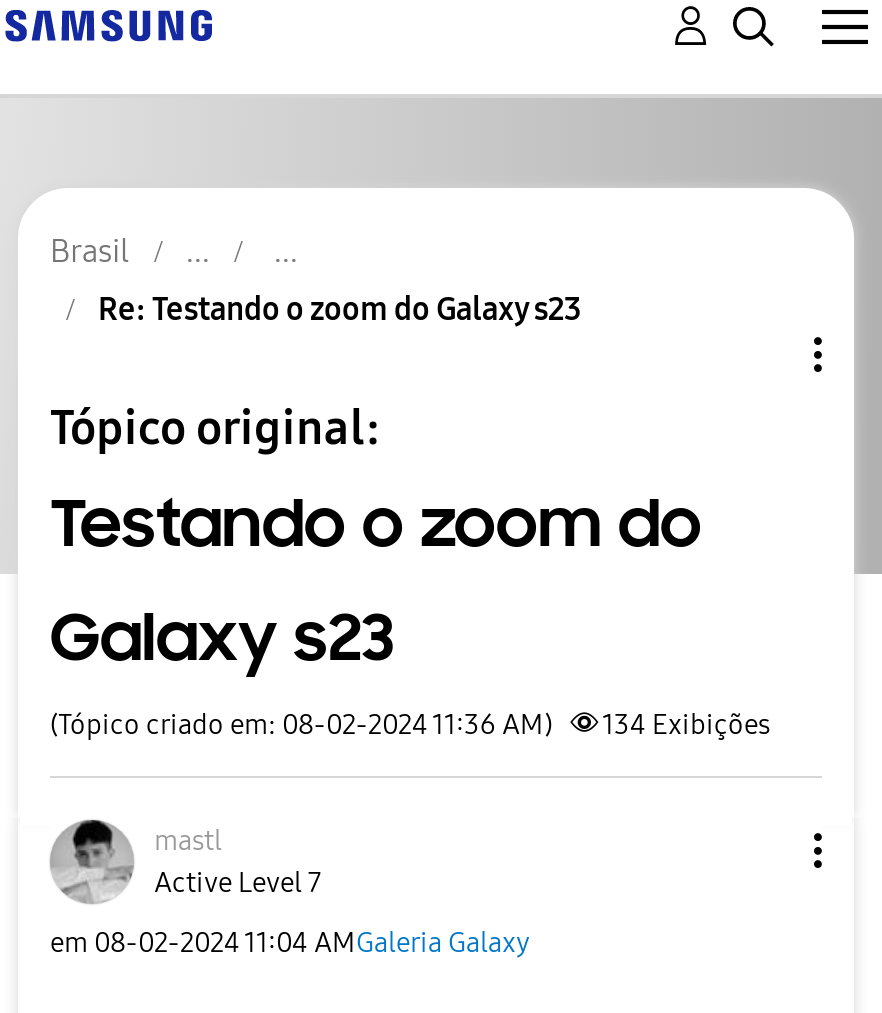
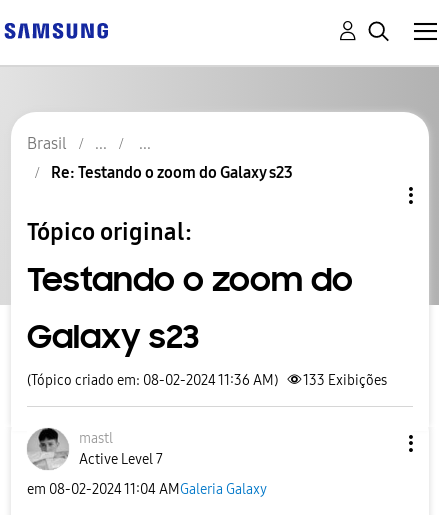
[50,708,770,742] (Tópico criado em: 08-02-2024 11:36 AM) 134 Exibições -> [27,372,387,389] (Tópico criado em: 08-02-2024 11:36 AM) 133 Exibições

